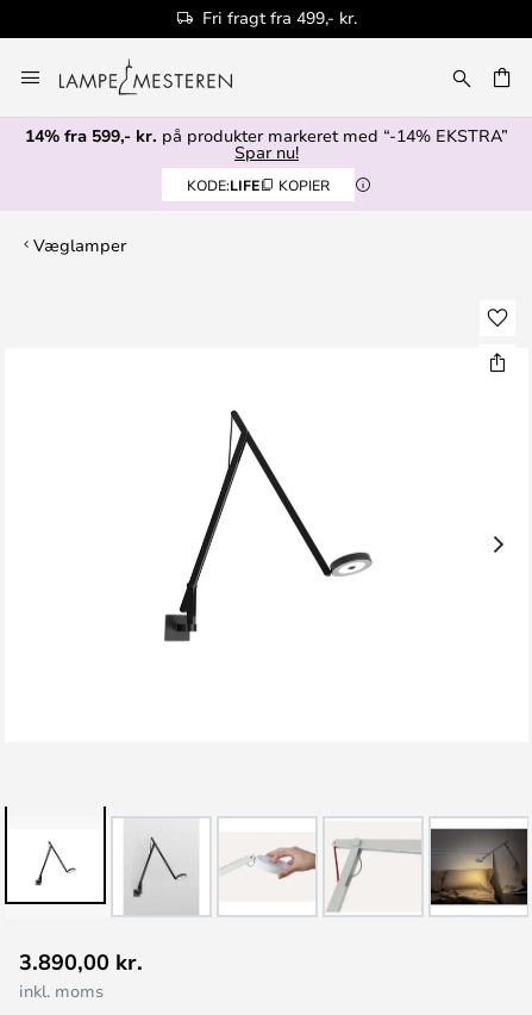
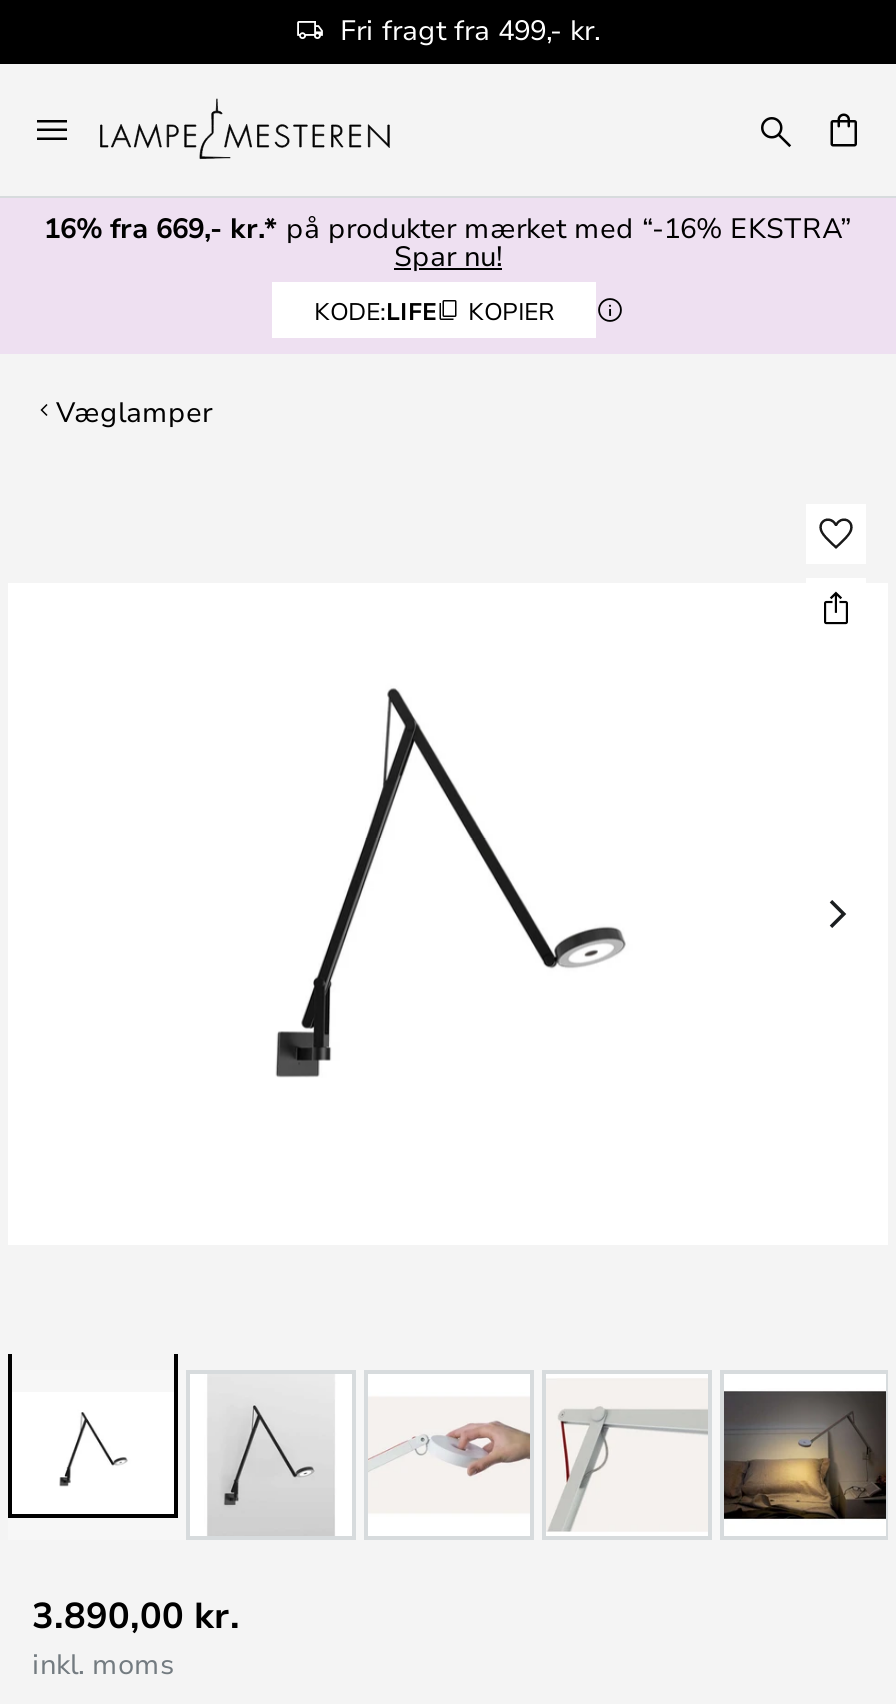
[25,124,508,147] 14% fra 599,- kr. på produkter markeret med “-14% EKSTRA” -> [44,208,852,246] 16% fra 669,- kr.* på produkter mærket med “-16% EKSTRA”

